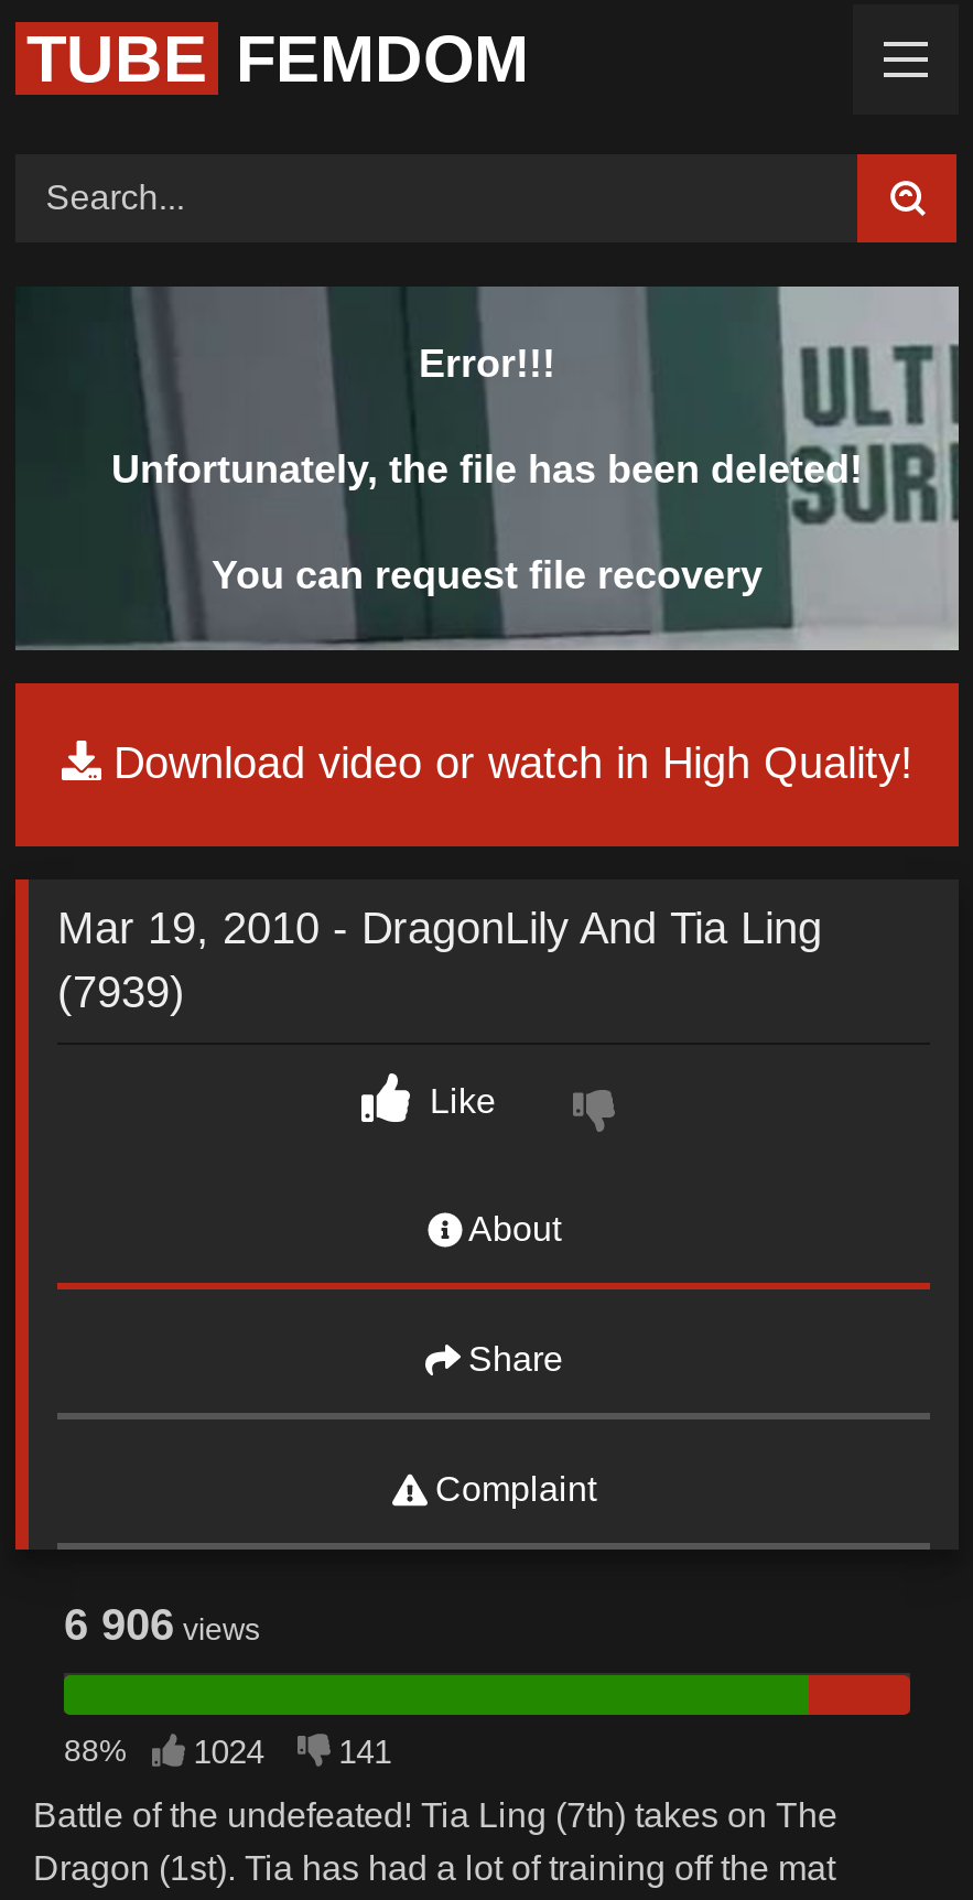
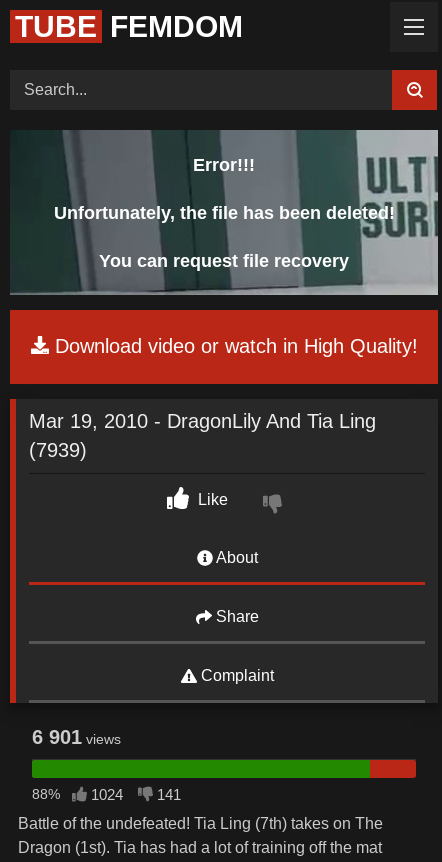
[64,1600,260,1648] 6 906 views -> [32,726,121,748] 6 901 views

